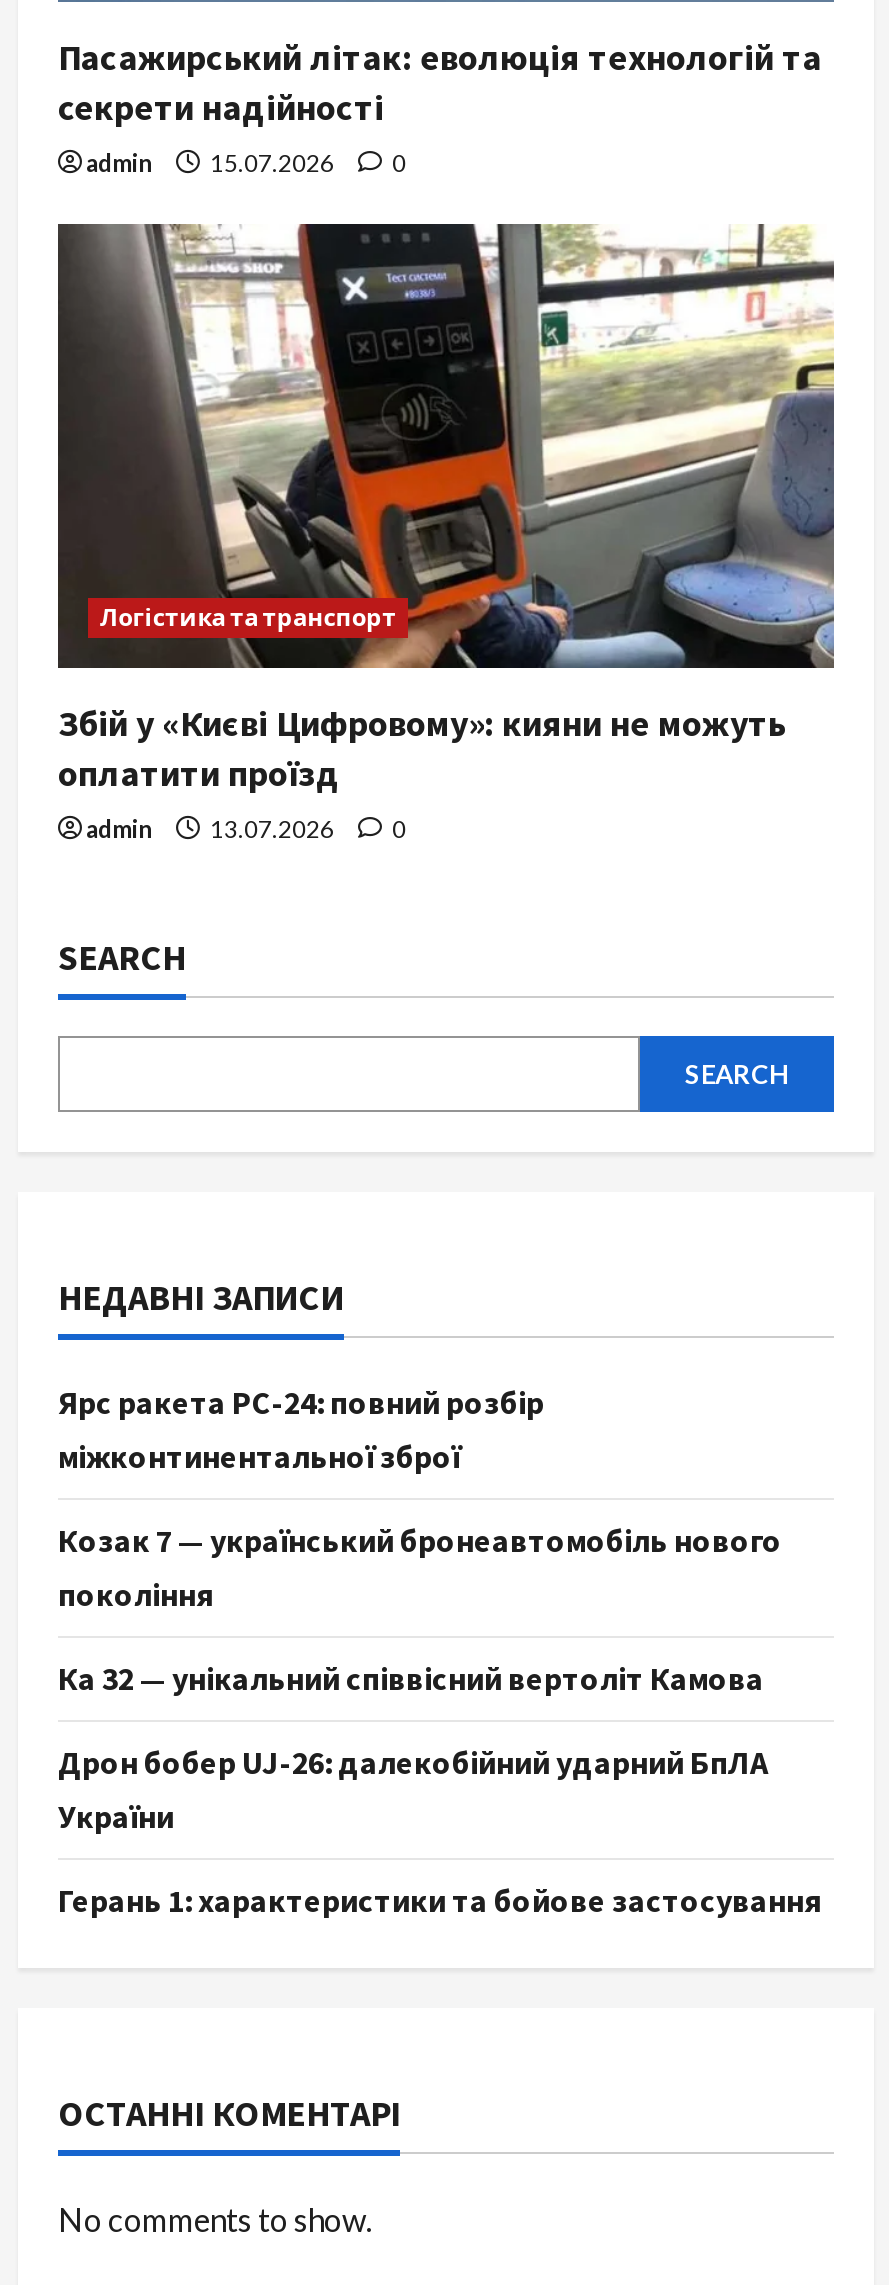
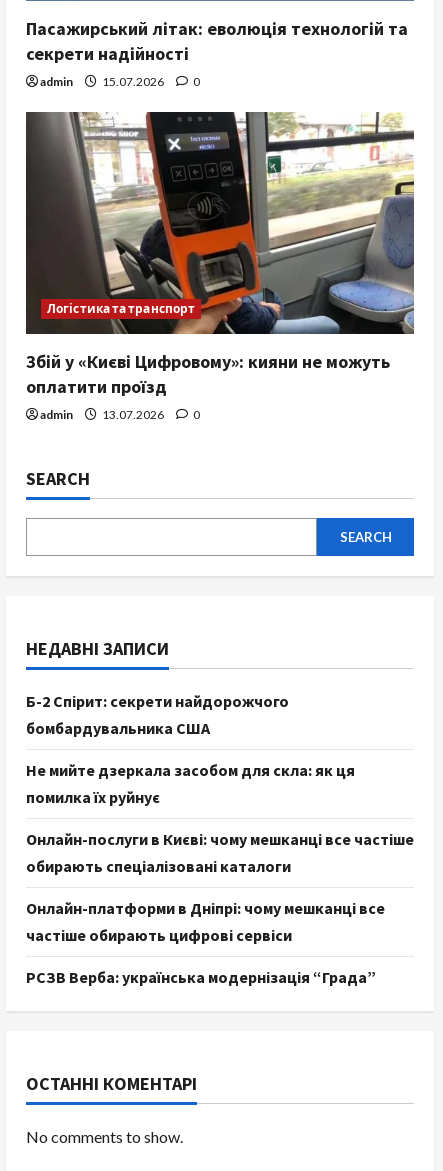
[58,1382,544,1476] Ярс ракета РС-24: повний розбір | міжконтинентальної зброї -> [26,691,289,738] Б-2 Спірит: секрети найдорожчого | бомбардувальника США
[58,1520,782,1614] Козак 7 — український бронеавтомобіль нового | покоління -> [26,760,355,807] Не мийте дзеркала засобом для скла: як ця | помилка їх руйнує
[58,1658,764,1698] Ка 32 — унікальний співвісний вертоліт Камова -> [26,829,414,876] Онлайн-послуги в Києві: чому мешканці все частіше | обирають спеціалізовані каталоги
[58,1742,768,1836] Дрон бобер UJ-26: далекобійний ударний БпЛА | України -> [26,898,385,945] Онлайн-платформи в Дніпрі: чому мешканці все | частіше обирають цифрові сервіси
[58,1880,822,1920] Герань 1: характеристики та бойове застосування -> [26,967,376,987] РСЗВ Верба: українська модернізація “Града”

